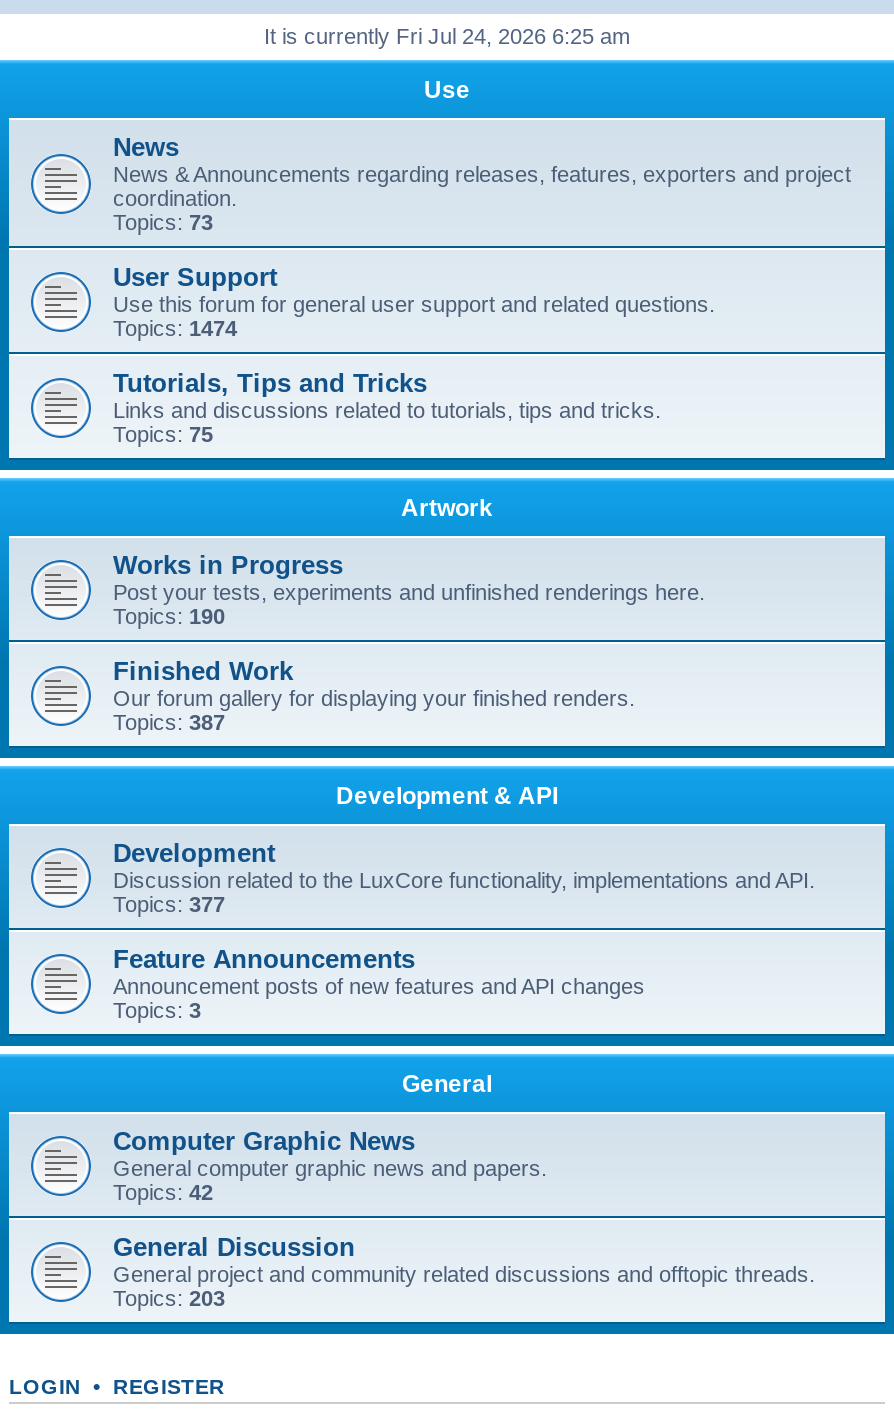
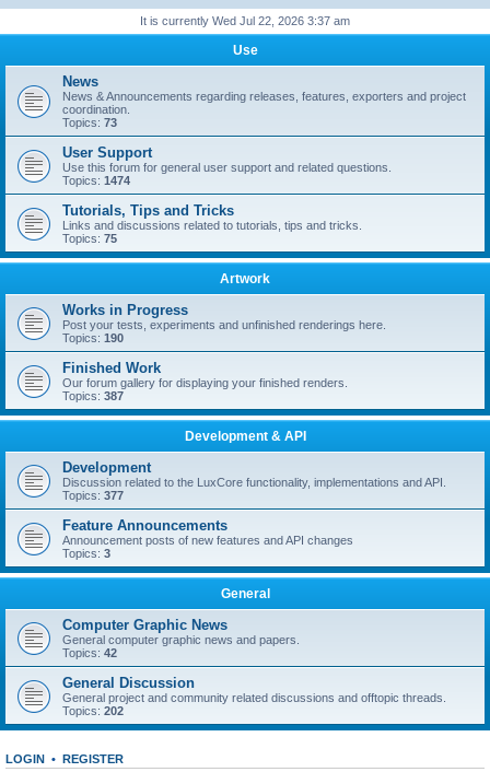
[264,24,630,48] It is currently Fri Jul 24, 2026 6:25 am -> [140,14,350,27] It is currently Wed Jul 22, 2026 3:37 am
[113,1286,225,1310] Topics: 203 -> [62,704,124,717] Topics: 202

